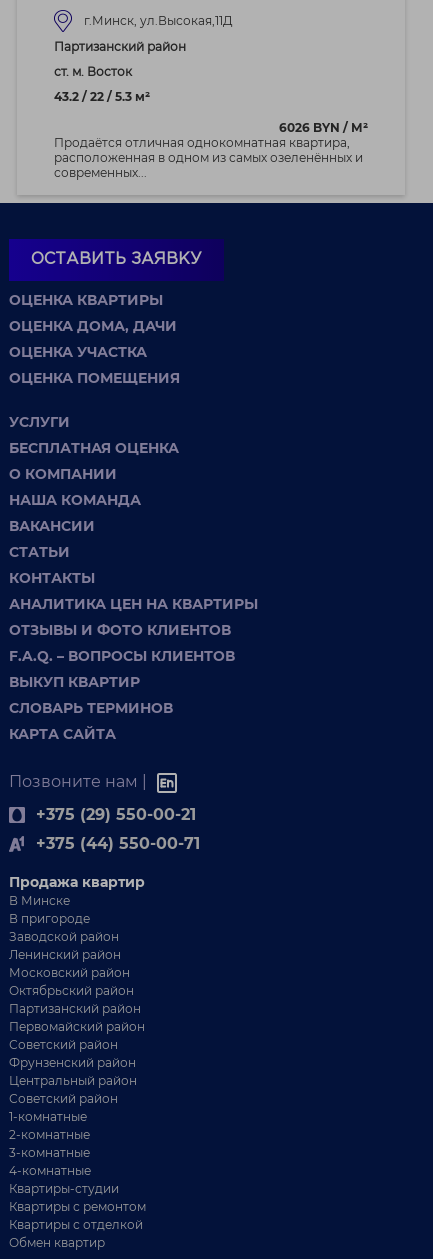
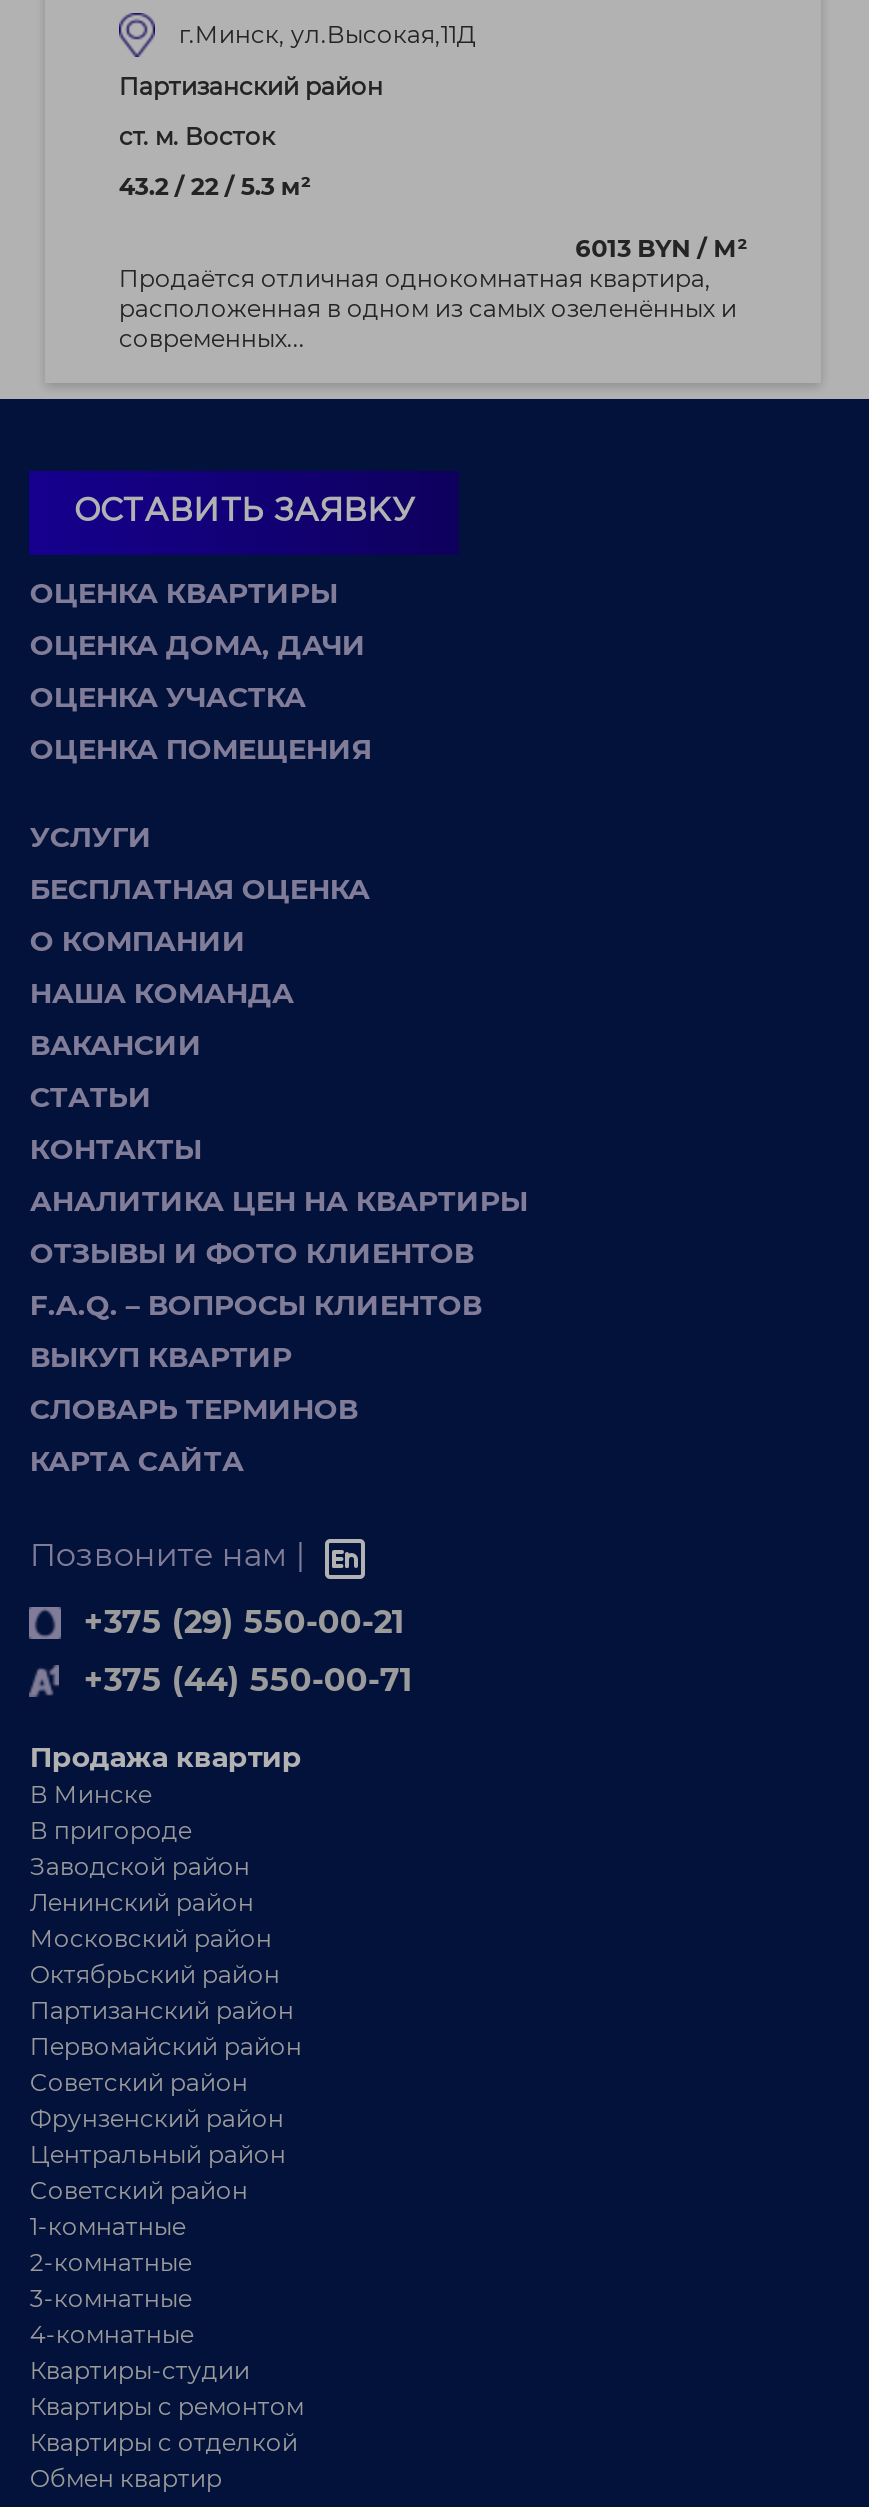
[279,120,368,135] 6026 BYN / М² -> [575,233,747,263] 6013 BYN / М²

